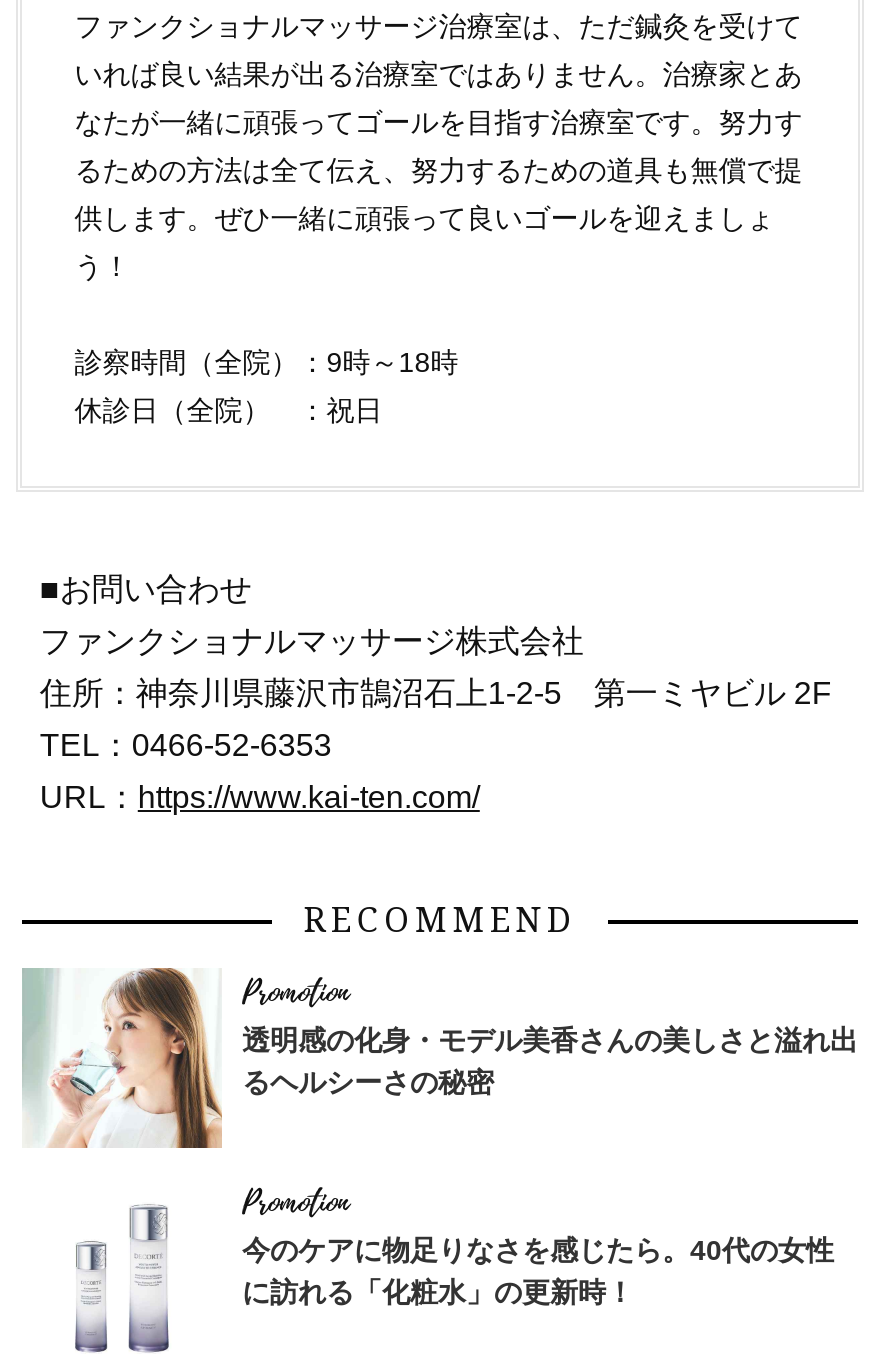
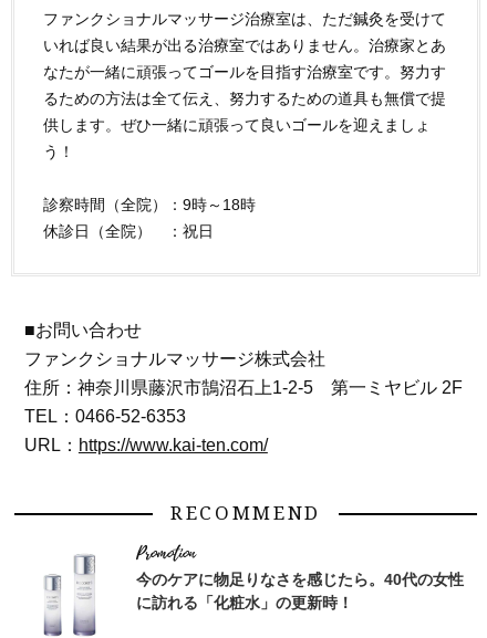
[20,966,858,1150] [image] | 透明感の化身・モデル美香さんの美しさと溢れ出 | るヘルシーさの秘密 -> none

